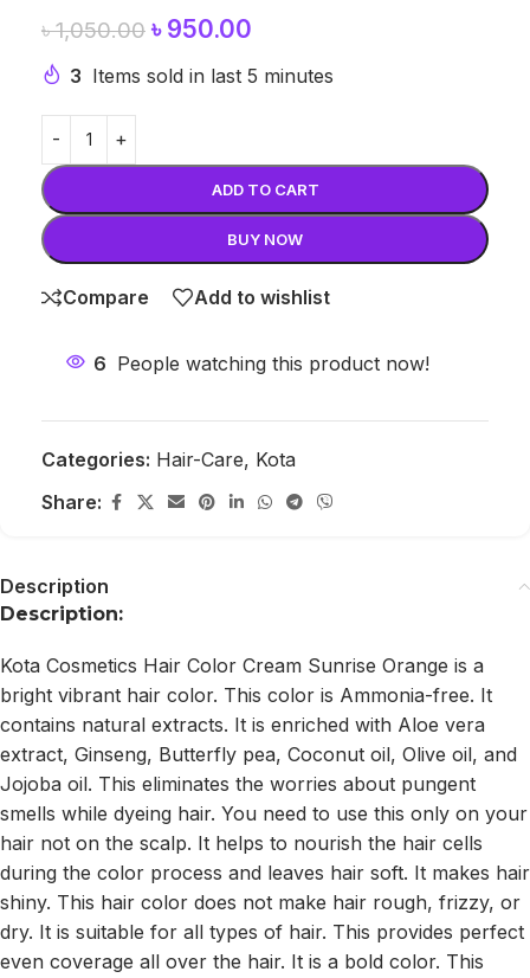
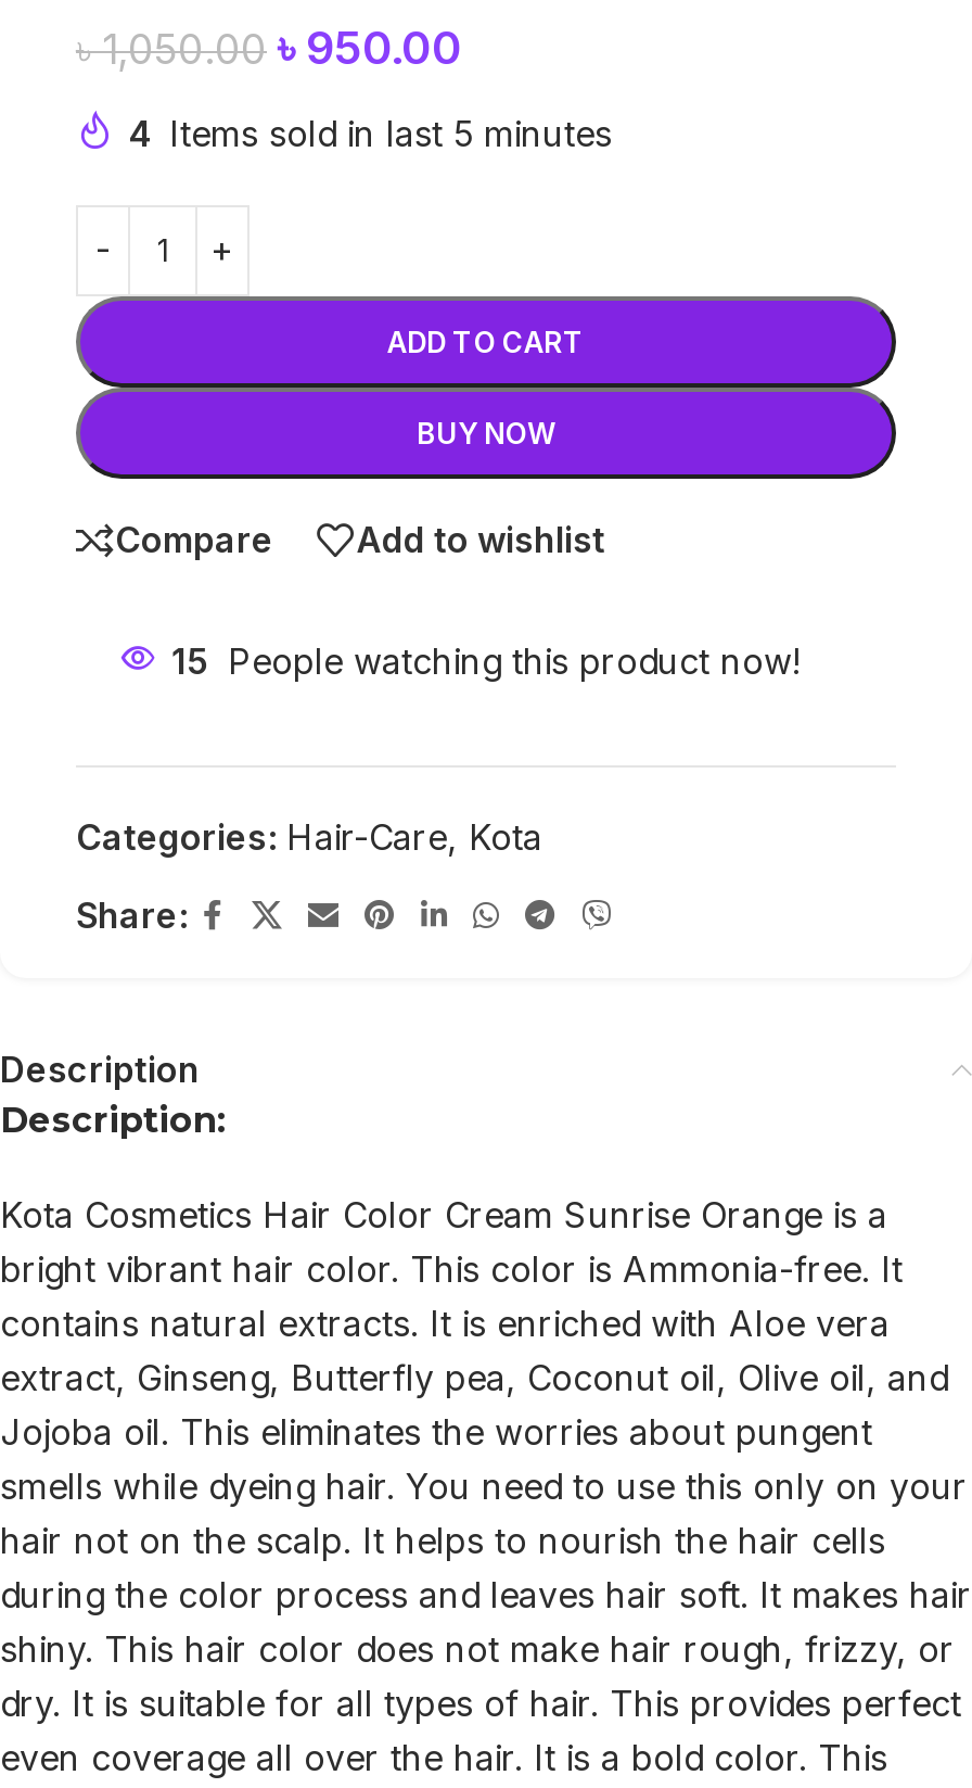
[70,64,334,87] 3 Items sold in last 5 minutes -> [128,111,612,155] 4 Items sold in last 5 minutes
[93,351,429,375] 6 People watching this product now! -> [171,639,801,682] 15 People watching this product now!

